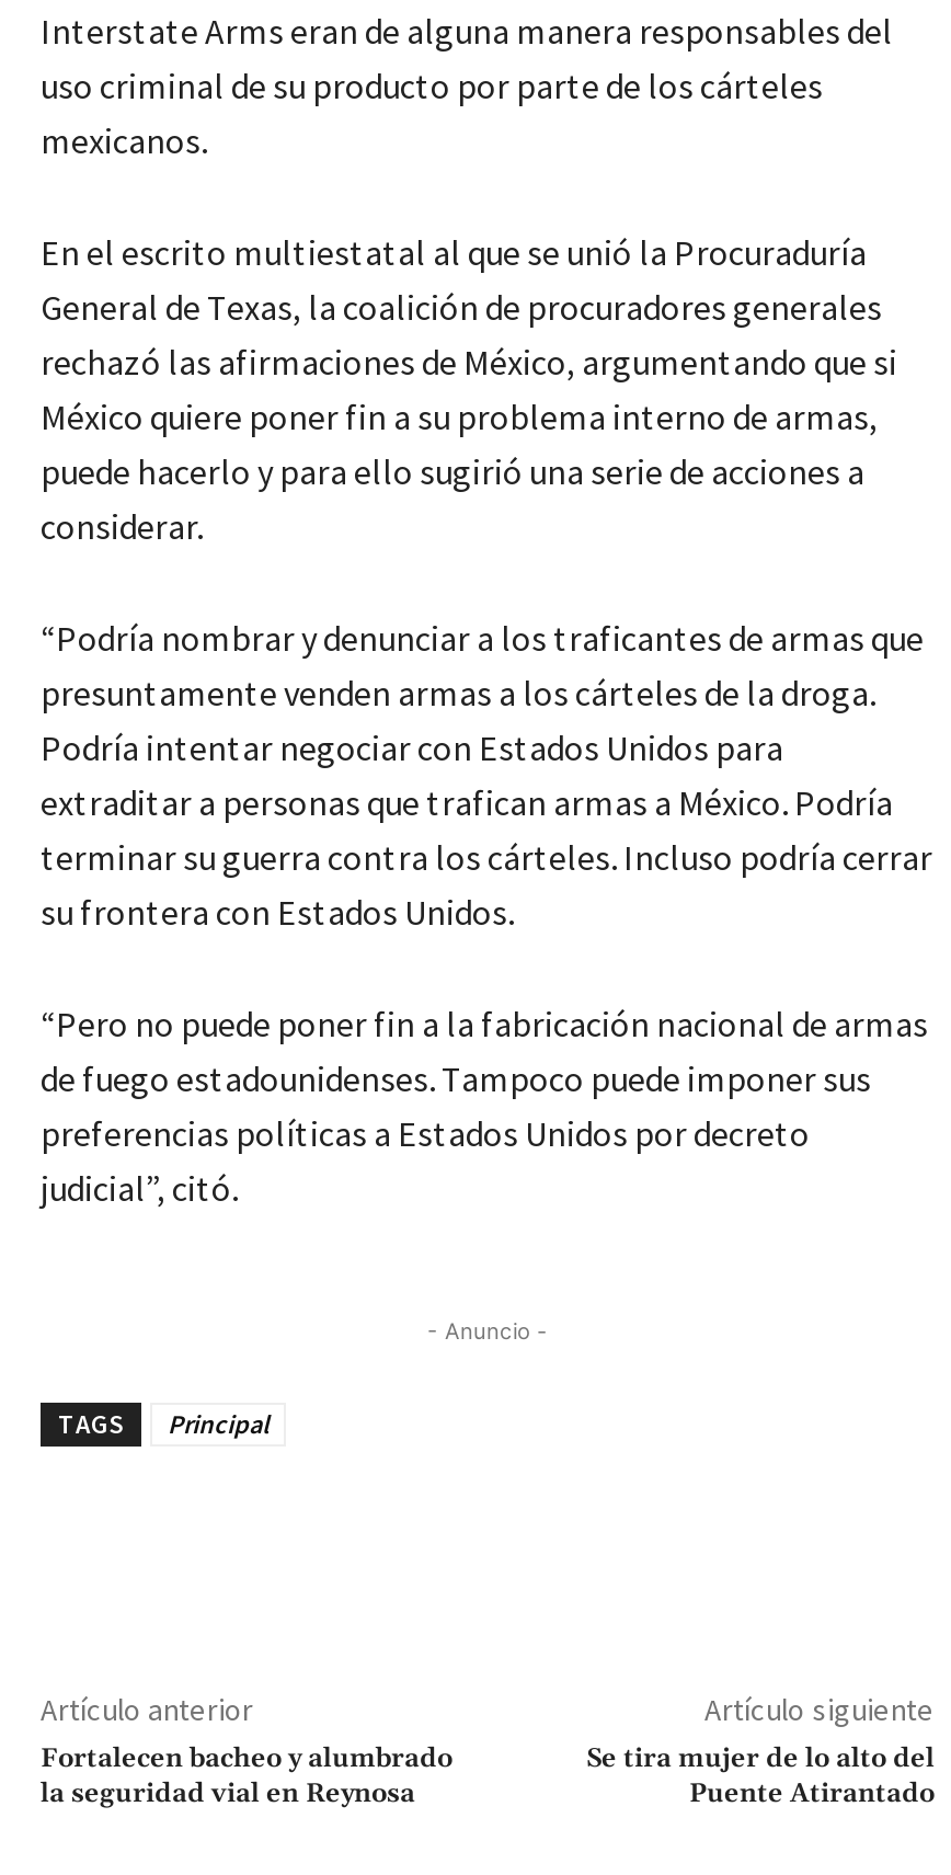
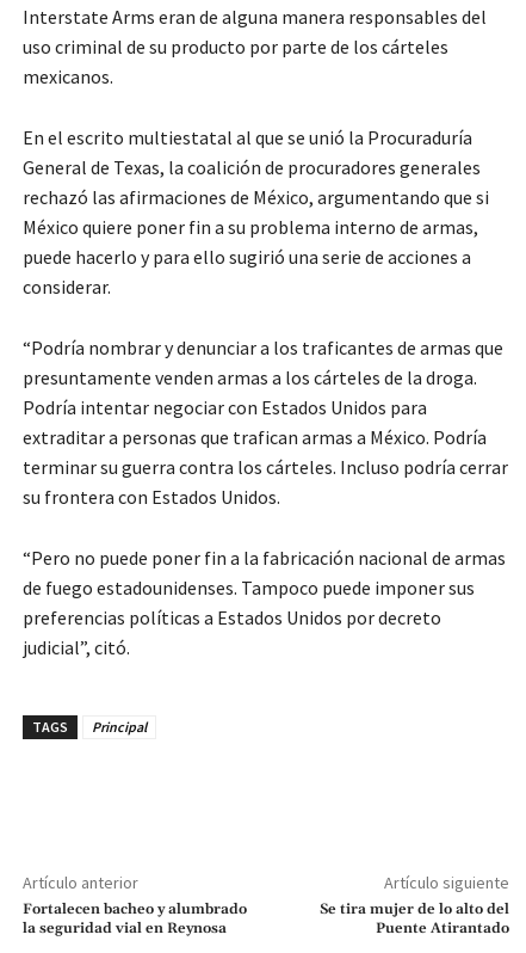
[427,1316,548,1343] - Anuncio - -> none

